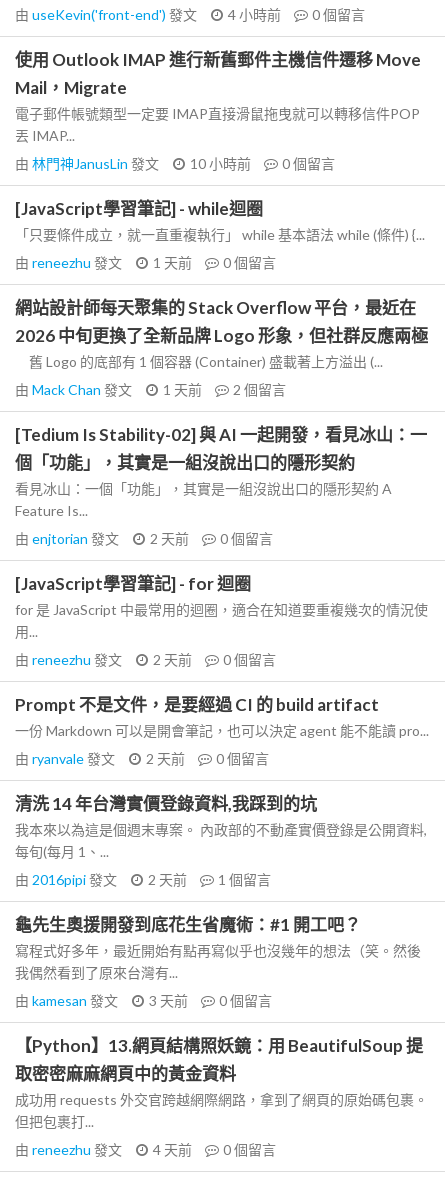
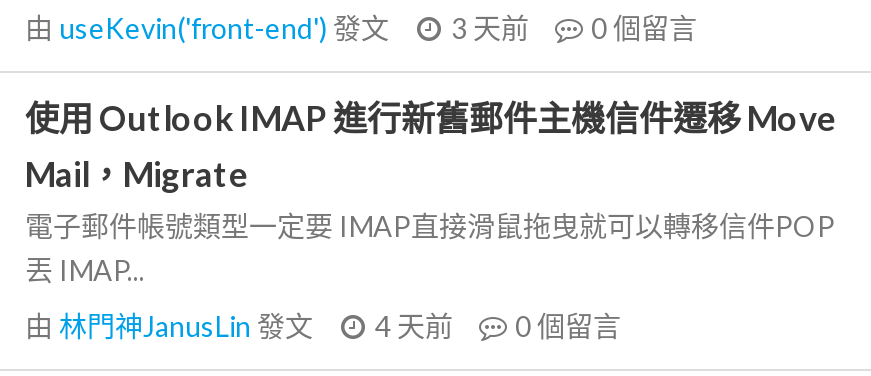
[15,6,365,23] 由useKevin('front-end')發文 4 小時前 0個留言 -> [25,11,697,45] 由useKevin('front-end')發文 3 天前 0個留言
[15,155,429,1158] 10 小時前 | 0個留言 | [JavaScript學習筆記] - while迴圈 | 「只要條件成立，就一直重複執行」 while 基本語法 while (條件) {... | 由reneezhu發文 | 1 天前 | 0個留言 | 網站設計師每天聚集的 Stack Overflow 平台，最近在 | 2026 中旬更換了全新品牌 Logo 形象，但社群反應兩極 | 舊 Logo 的底部有 1 個容器 (Container) 盛載著上方溢出 (... | 由Mack Chan發文 | 1 天前 | 2個留言 | [Tedium Is Stability-02] 與 AI 一起開發，看見冰山：一 | 個「功能」，其實是一組沒說出口的隱形契約 | 看見冰山：一個「功能」，其實是一組沒說出口的隱形契約 A | Feature Is... | 由enjtorian發文 | 2 天前 | 0個留言 | [JavaScript學習筆記] - for 迴圈 | for 是 JavaScript 中最常用的迴圈，適合在知道要重複幾次的情況使 | 用... | 由reneezhu發文 | 2 天前 | 0個留言 | Prompt 不是文件，是要經過 CI 的 build artifact | 一份 Markdown 可以是開會筆記，也可以決定 agent 能不能讀 pro... | 由ryanvale發文 | 2 天前 | 0個留言 | 清洗 14 年台灣實價登錄資料,我踩到的坑 | 我本來以為這是個週末專案。 內政部的不動產實價登錄是公開資料, | 每旬(每月 1、... | 由2016pipi發文 | 2 天前 | 1個留言 | 龜先生奧援開發到底花生省魔術：#1 開工吧？ | 寫程式好多年，最近開始有點再寫似乎也沒幾年的想法（笑。然後 | 我偶然看到了原來台灣有... | 由kamesan發文 | 3 天前 | 0個留言 | 【Python】13.網頁結構照妖鏡：用 BeautifulSoup 提 | 取密密麻麻網頁中的黃金資料 | 成功用 requests 外交官跨越網際網路，拿到了網頁的原始碼包裹。 | 但把包裹打... | 由reneezhu發文 -> none

